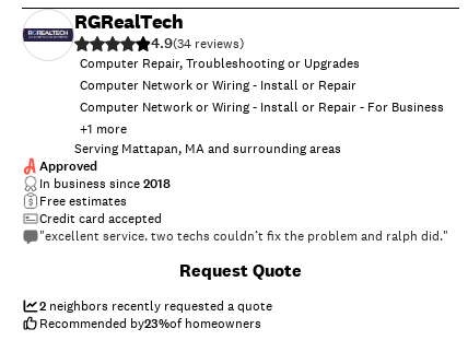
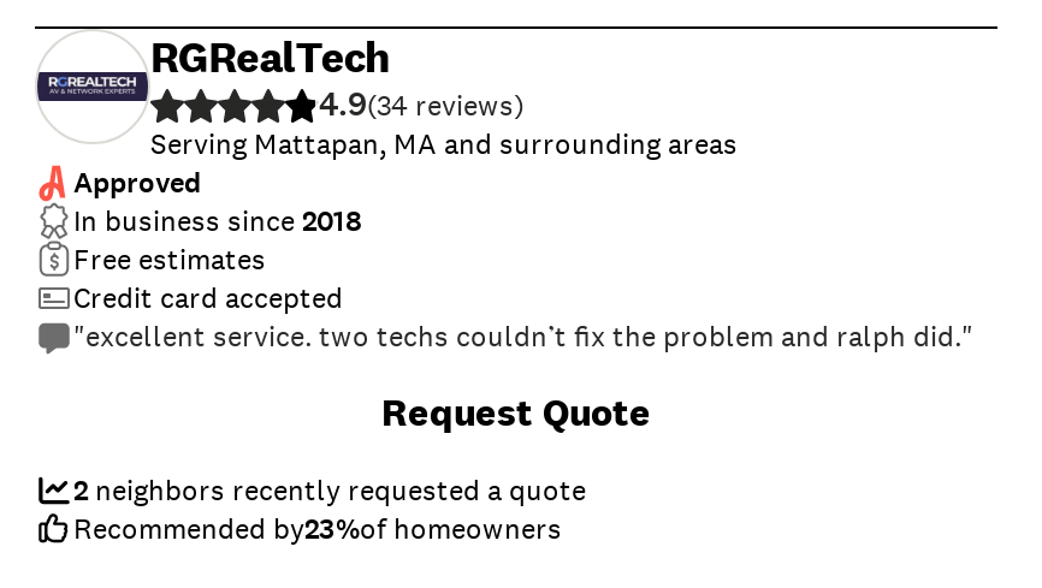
[80,55,444,138] Computer Repair, Troubleshooting or Upgrades | Computer Network or Wiring - Install or Repair | Computer Network or Wiring - Install or Repair - For Business | + 1 more -> none

